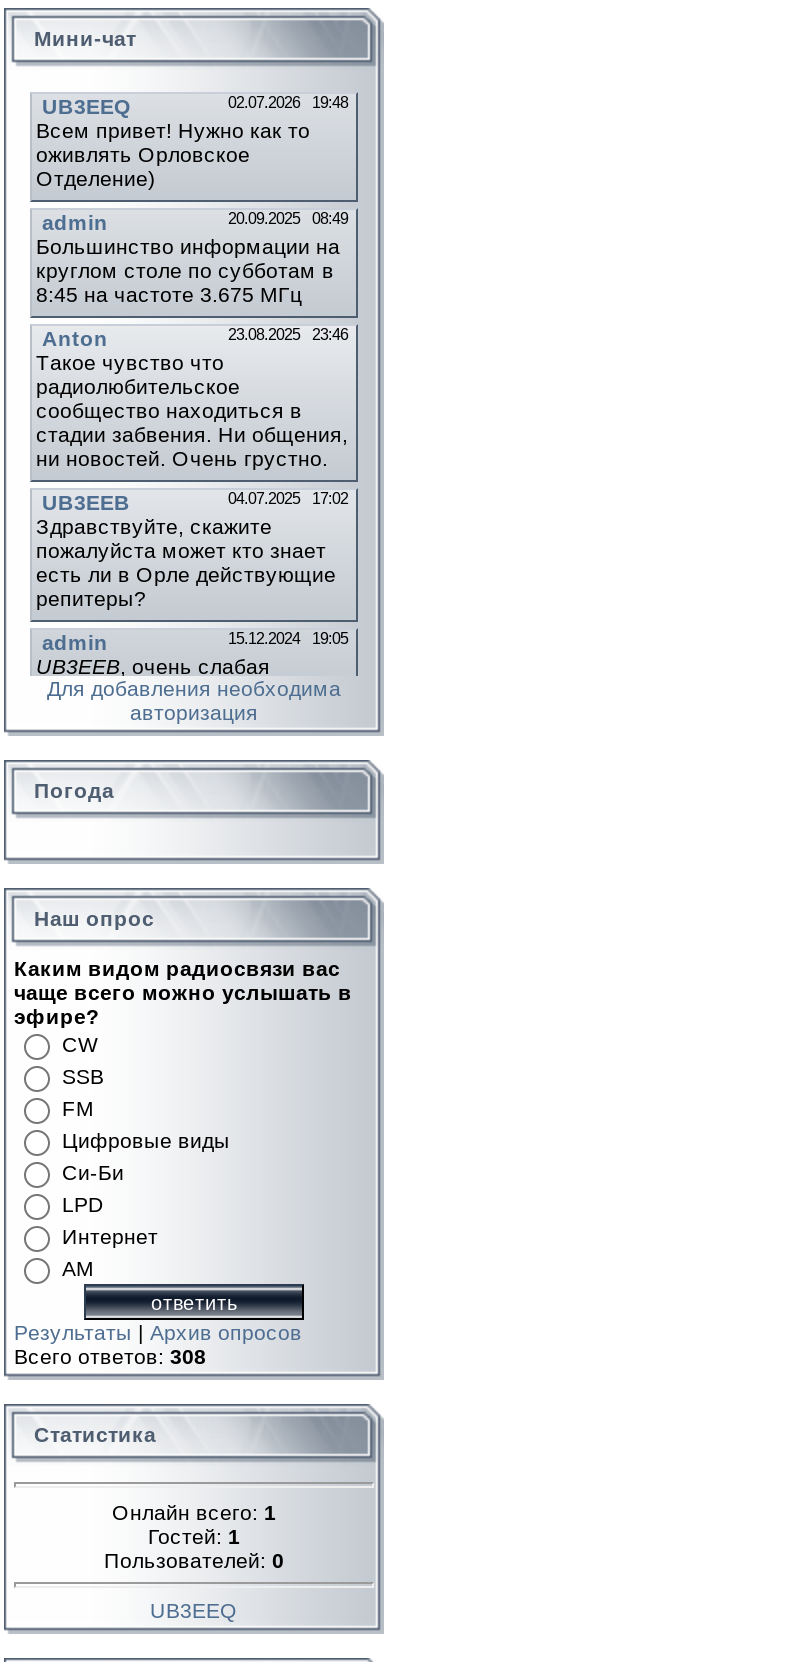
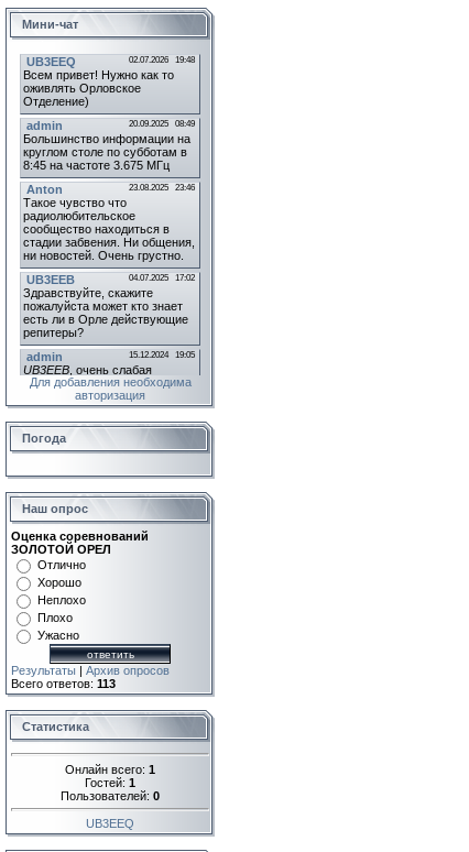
[14,956,352,1280] Каким видом радиосвязи вас | чаще всего можно услышать в | эфире? | CW | SSB | FM | Цифровые виды | Си-Би | LPD | Интернет | AM -> [11,529,149,642] Оценка соревнований | ЗОЛОТОЙ ОРЕЛ | Отлично | Хорошо | Неплохо | Плохо | Ужасно
[14,1344,206,1368] Всего ответов:308 -> [11,677,116,690] Всего ответов:113

